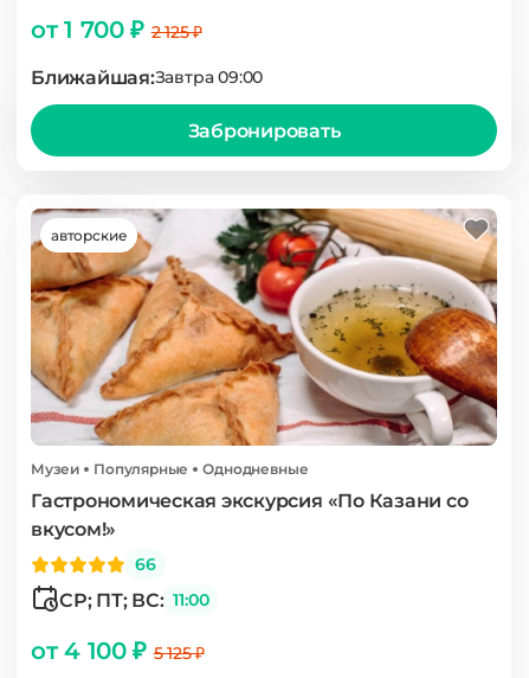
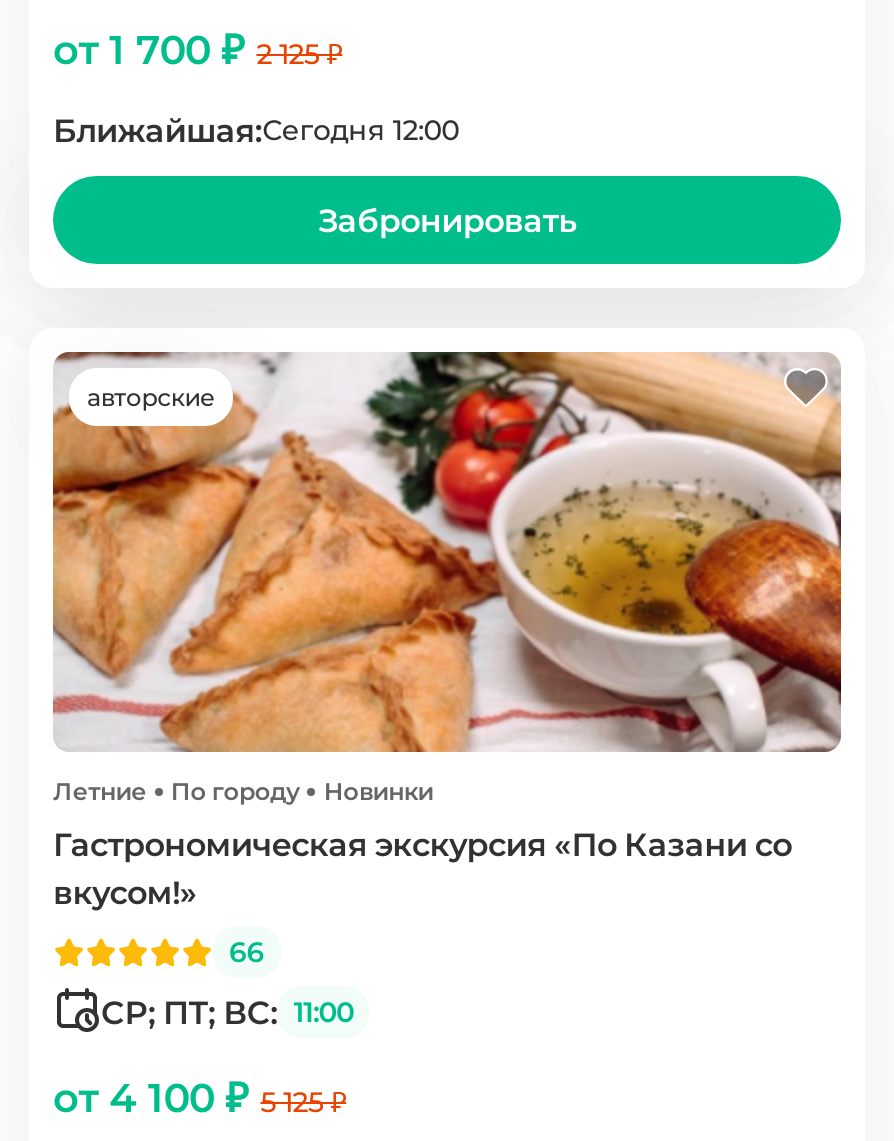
[31,66,263,88] Ближайшая:Завтра 09:00 -> [53,111,459,149] Ближайшая:Сегодня 12:00
[31,460,308,478] Музеи | Популярные | Однодневные -> [53,776,433,806] Летние | По городу | Новинки

